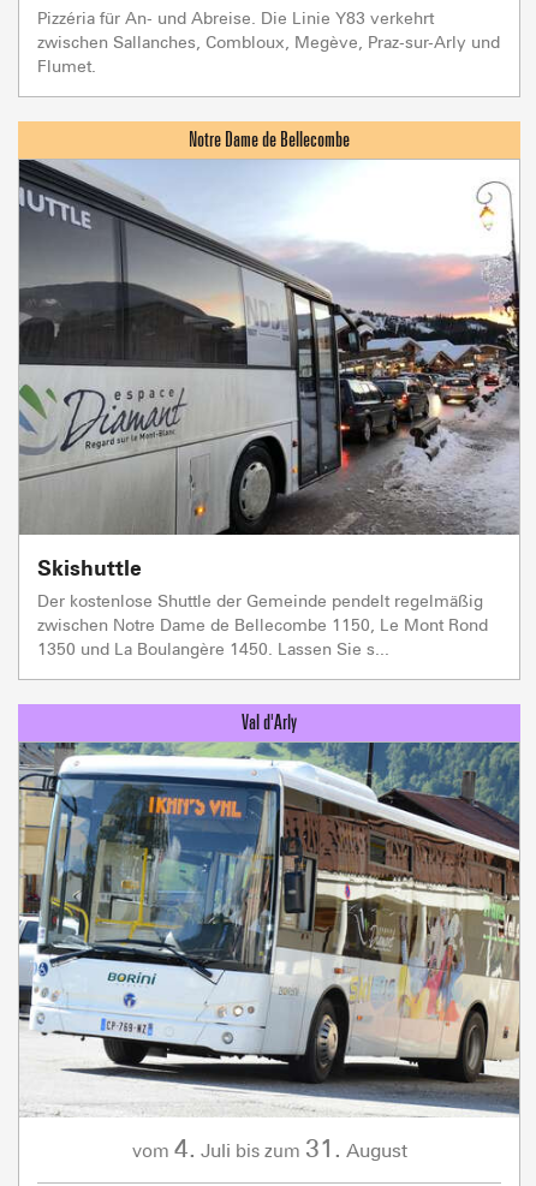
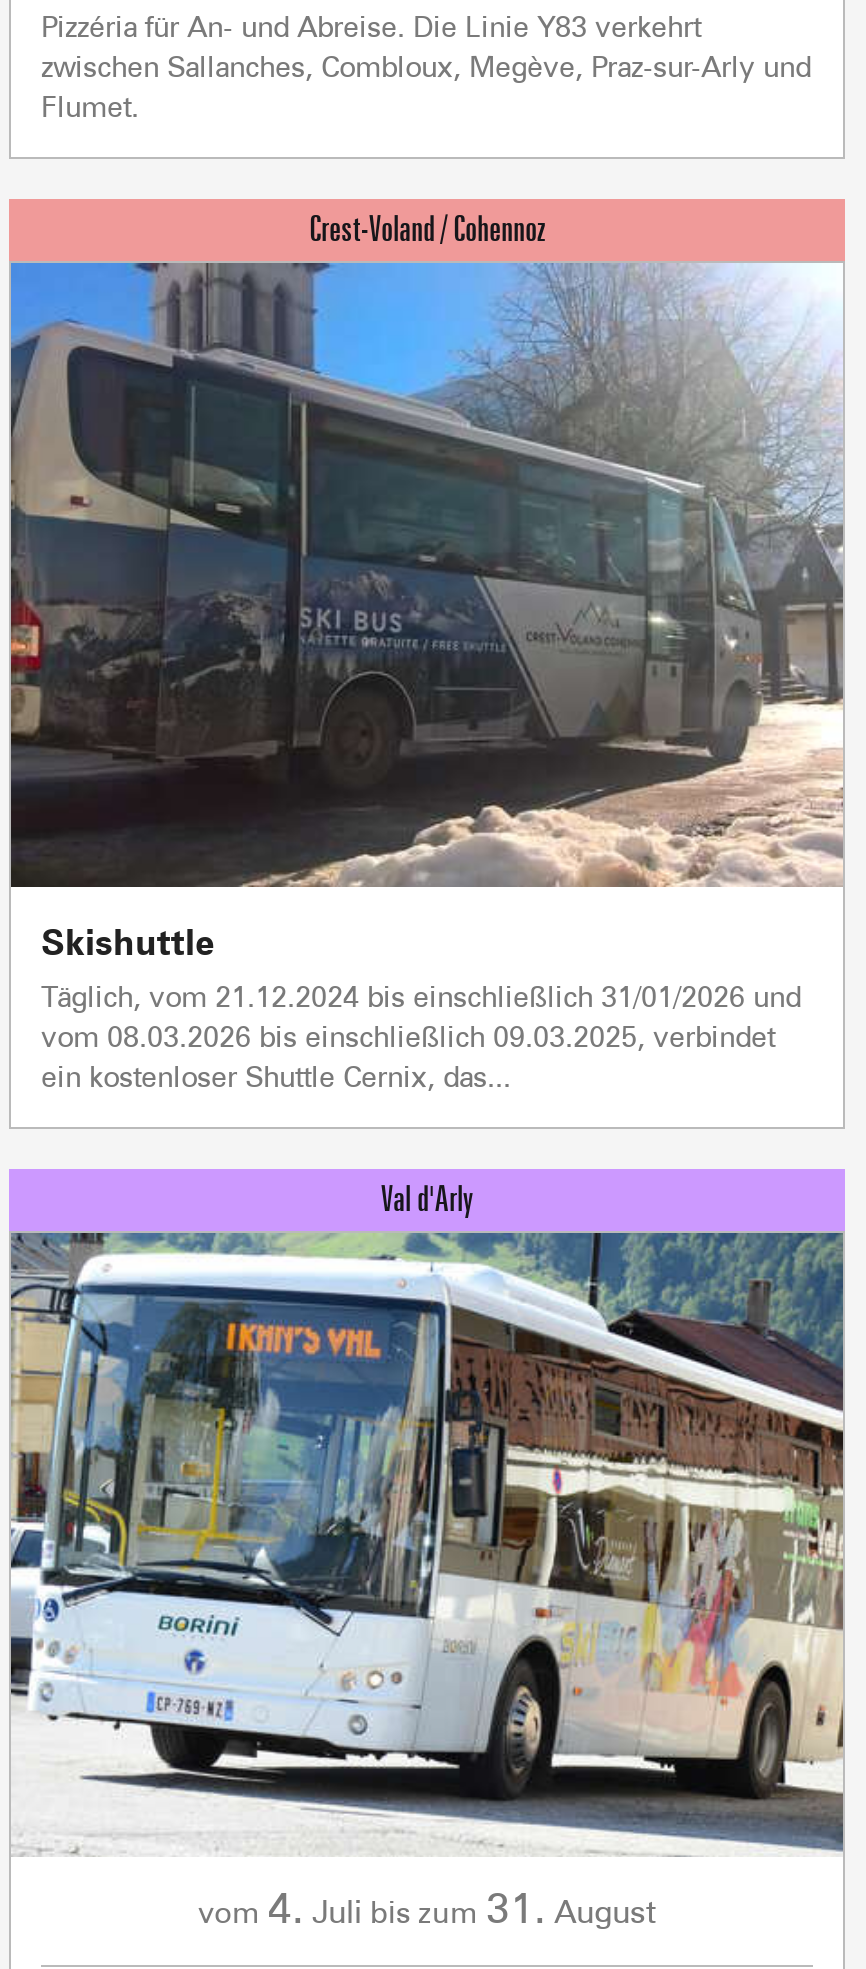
[18,121,520,536] [image] -> [9,199,845,889] [image]
[37,590,488,658] Der kostenlose Shuttle der Gemeinde pendelt regelmäßig | zwischen Notre Dame de Bellecombe 1150, Le Mont Rond | 1350 und La Boulangère 1450. Lassen Sie s... -> [41,979,801,1093] Täglich, vom 21.12.2024 bis einschließlich 31/01/2026 und | vom 08.03.2026 bis einschließlich 09.03.2025, verbindet | ein kostenloser Shuttle Cernix, das...

